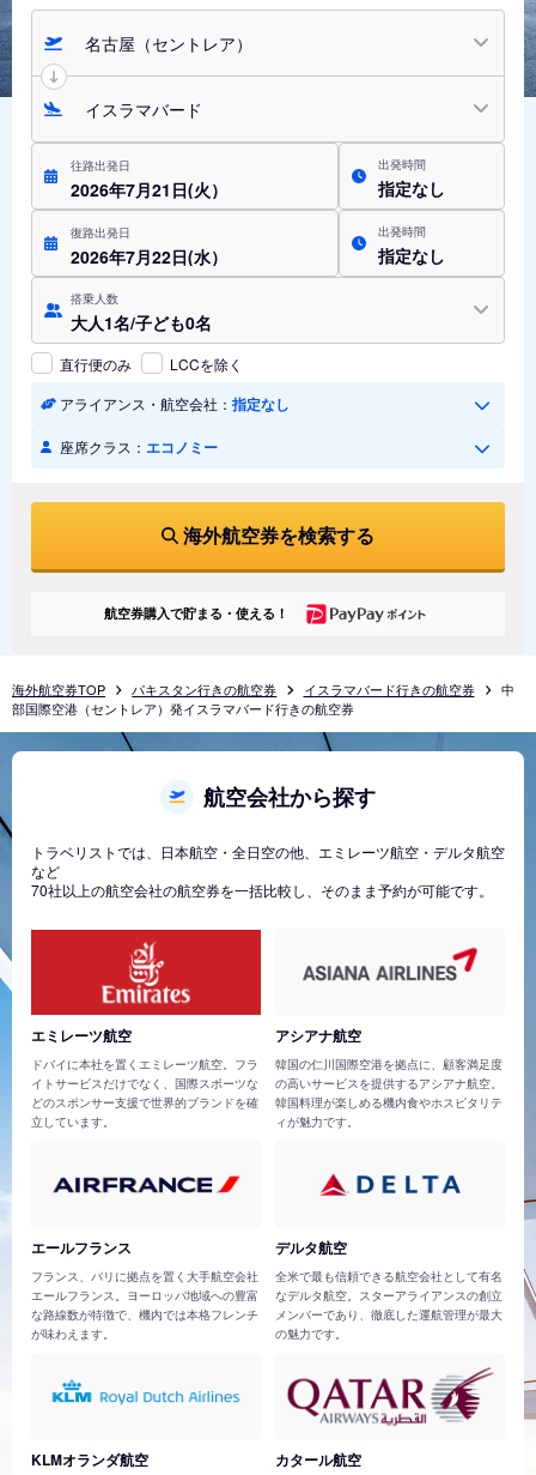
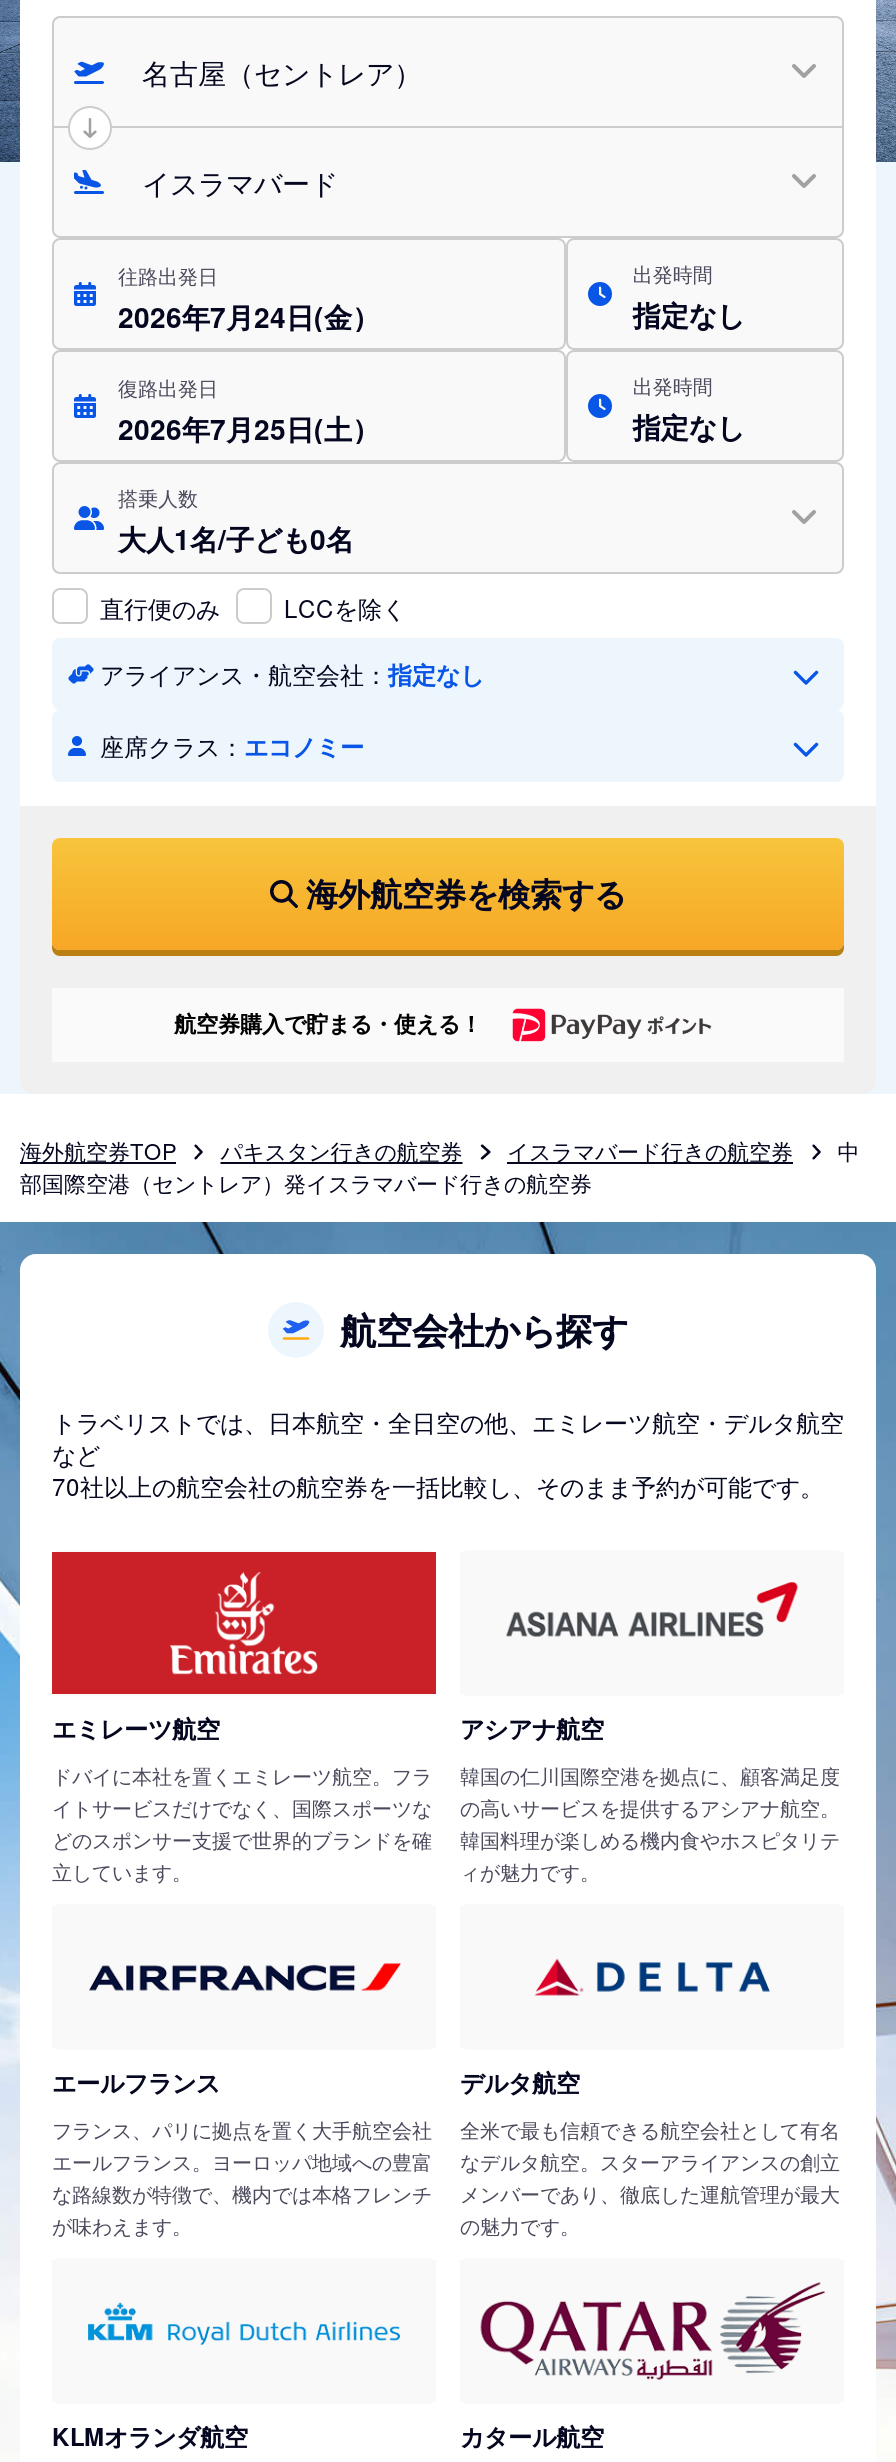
[71,177,227,201] 2026年7月21日(火） -> [118,296,380,336] 2026年7月24日(金）
[71,244,227,268] 2026年7月22日(水） -> [118,408,380,448] 2026年7月25日(土）

